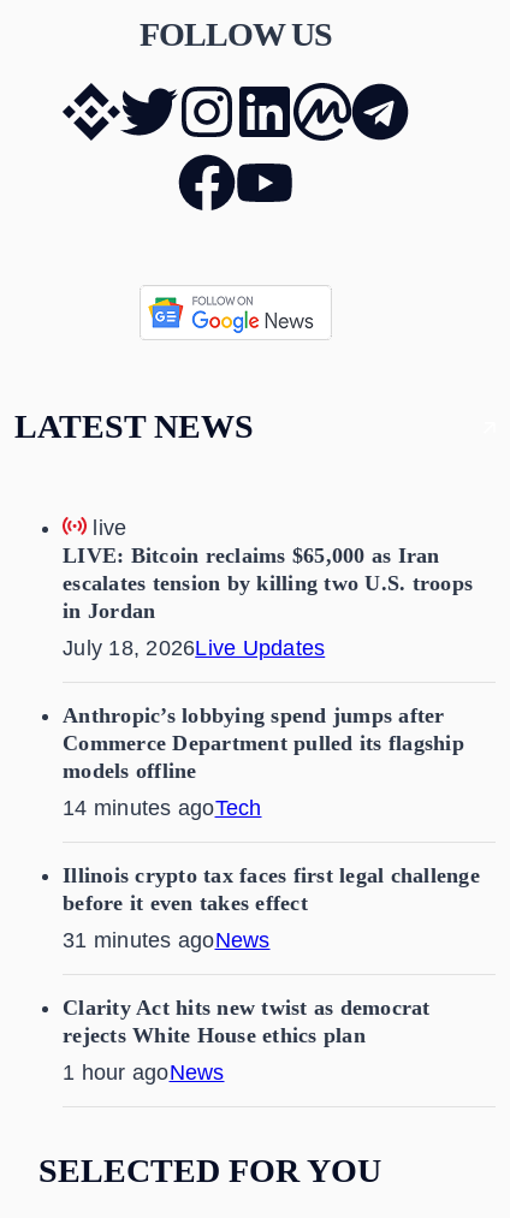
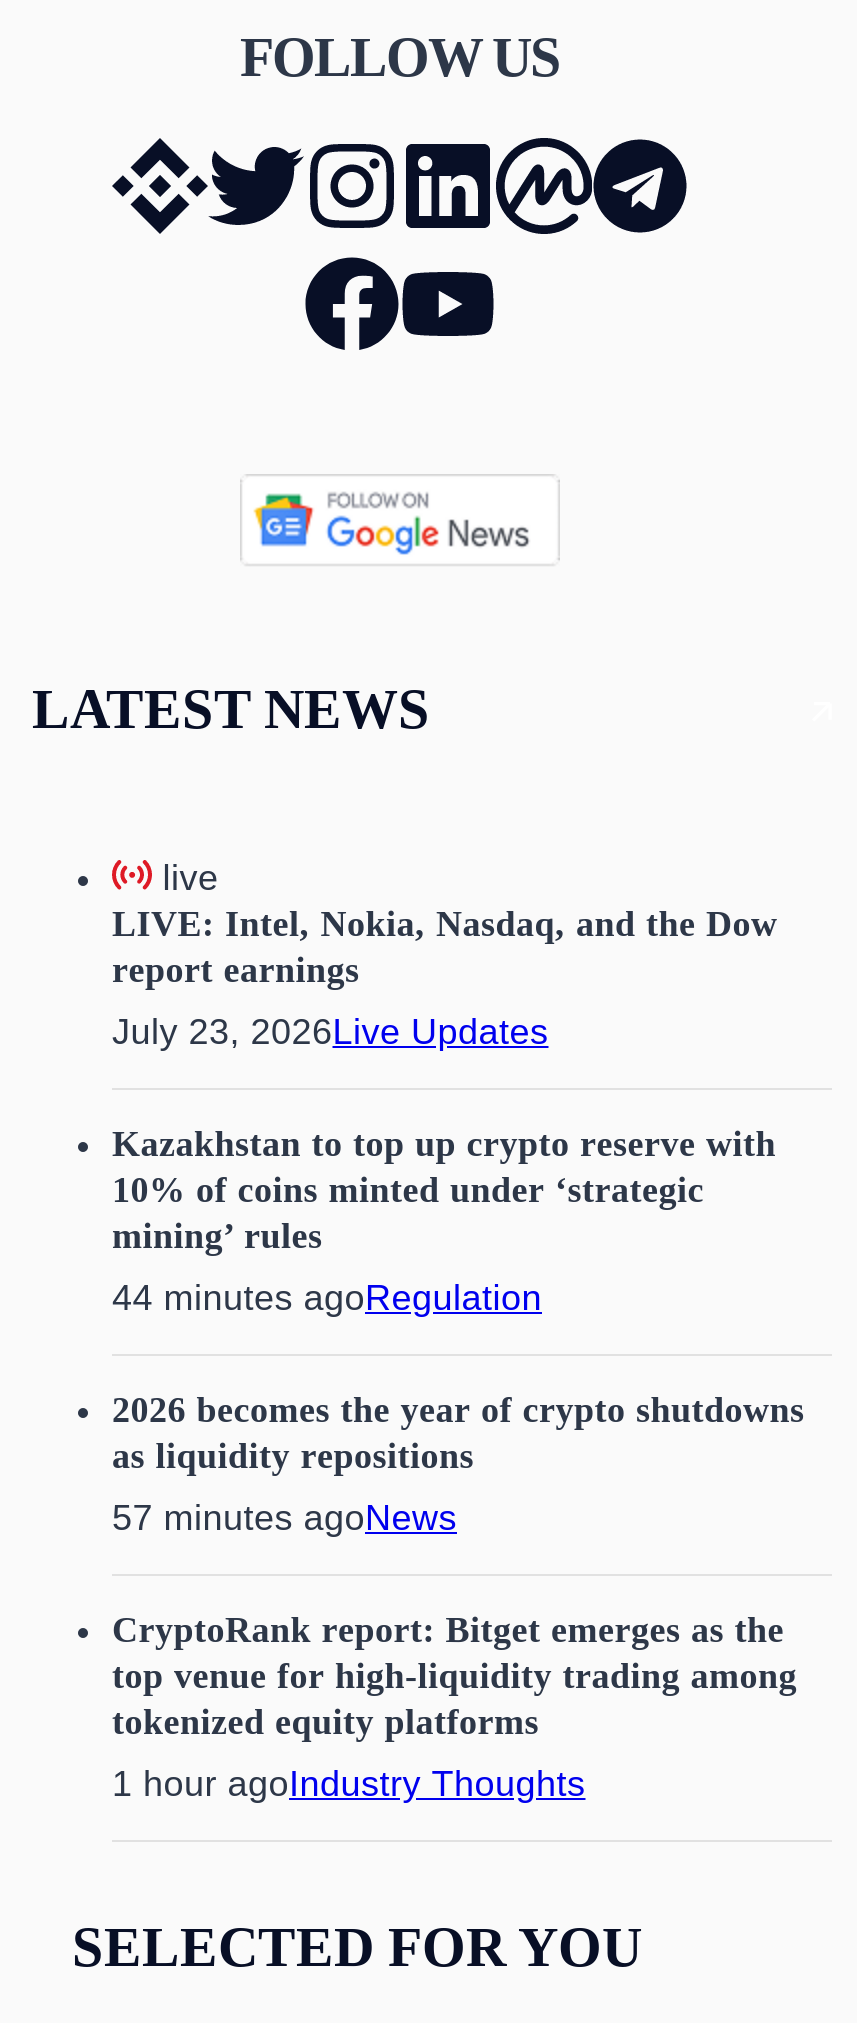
[63,543,473,623] LIVE: Bitcoin reclaims $65,000 as Iran | escalates tension by killing two U.S. troops | in Jordan -> [112,904,778,990] LIVE: Intel, Nokia, Nasdaq, and the Dow | report earnings
[63,636,325,660] July 18, 2026Live Updates -> [112,1012,548,1052] July 23, 2026Live Updates
[63,703,464,783] Anthropic’s lobbying spend jumps after | Commerce Department pulled its flagship | models offline -> [112,1124,776,1256] Kazakhstan to top up crypto reserve with | 10% of coins minted under ‘strategic | mining’ rules
[63,796,262,820] 14 minutes agoTech -> [112,1278,542,1318] 44 minutes agoRegulation
[63,863,480,915] Illinois crypto tax faces first legal challenge | before it even takes effect -> [112,1390,804,1476] 2026 becomes the year of crypto shutdowns | as liquidity repositions
[63,928,270,952] 31 minutes agoNews -> [112,1498,457,1538] 57 minutes agoNews
[63,996,430,1047] Clarity Act hits new twist as democrat | rejects White House ethics plan -> [112,1610,797,1742] CryptoRank report: Bitget emerges as the | top venue for high-liquidity trading among | tokenized equity platforms
[63,1060,224,1085] 1 hour agoNews -> [112,1764,586,1804] 1 hour agoIndustry Thoughts

